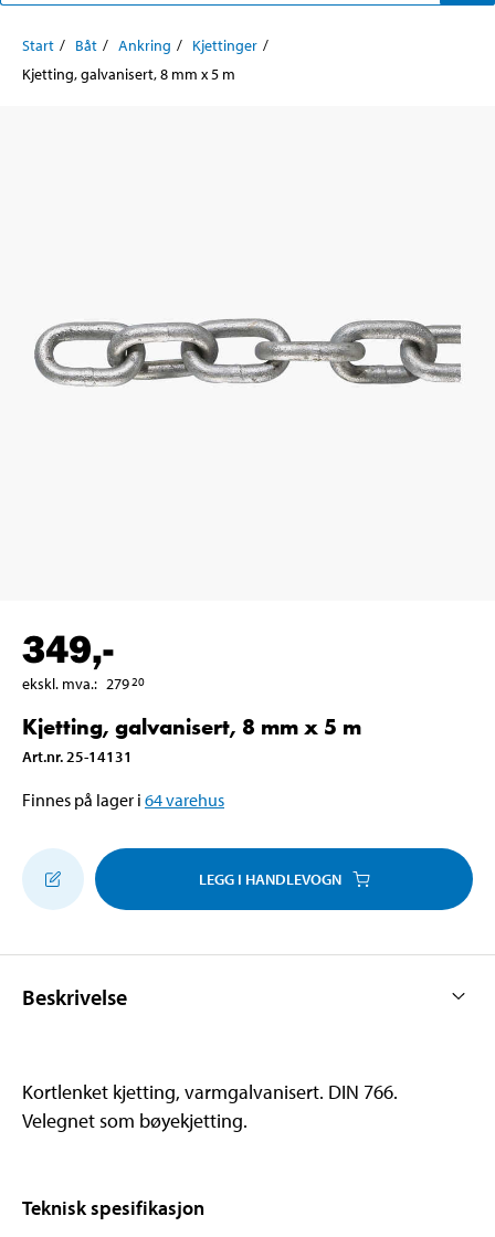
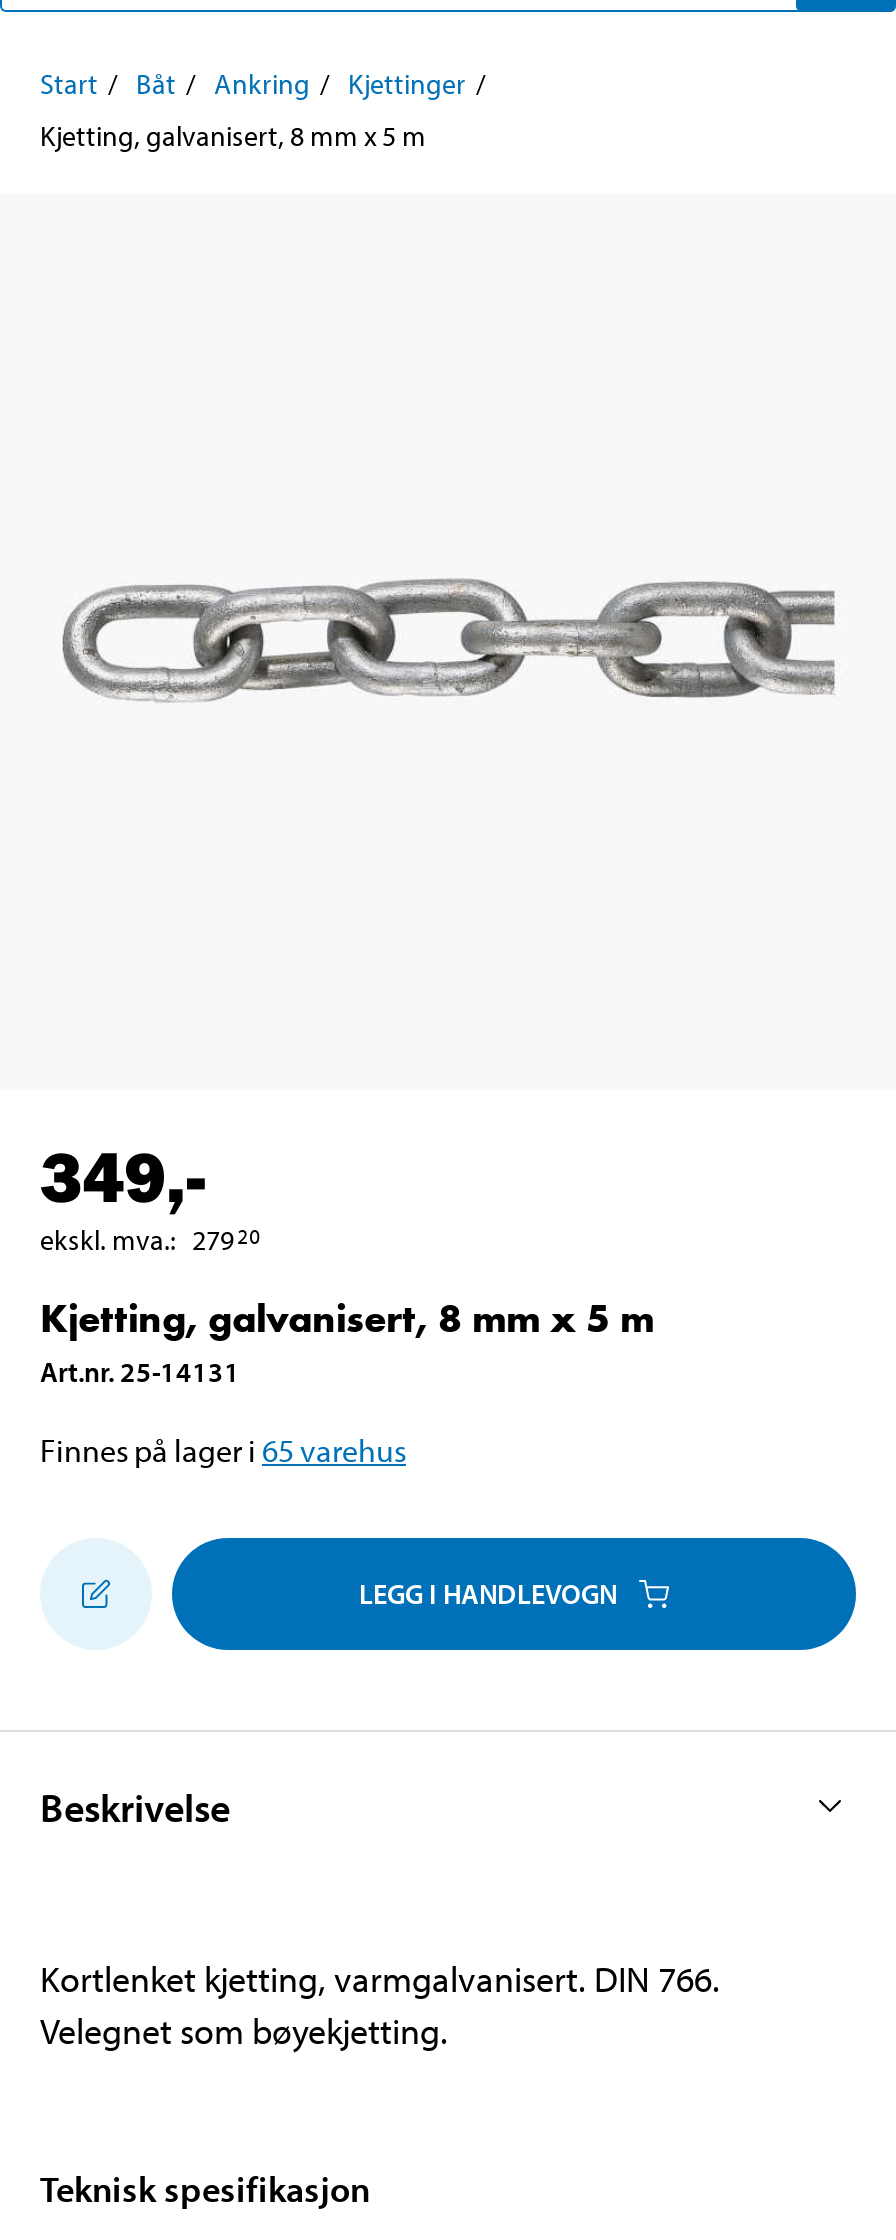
[22,788,224,810] Finnes på lager i 64 varehus -> [40,1429,406,1469] Finnes på lager i 65 varehus

